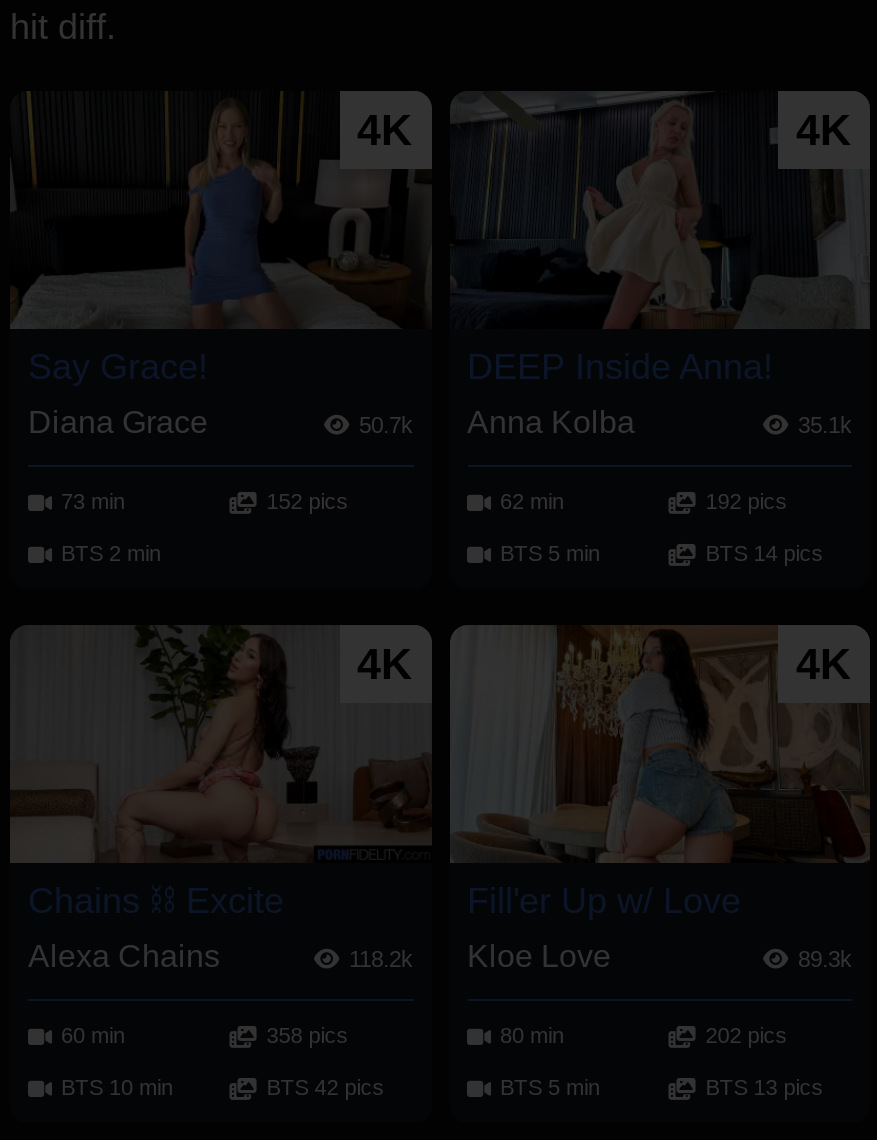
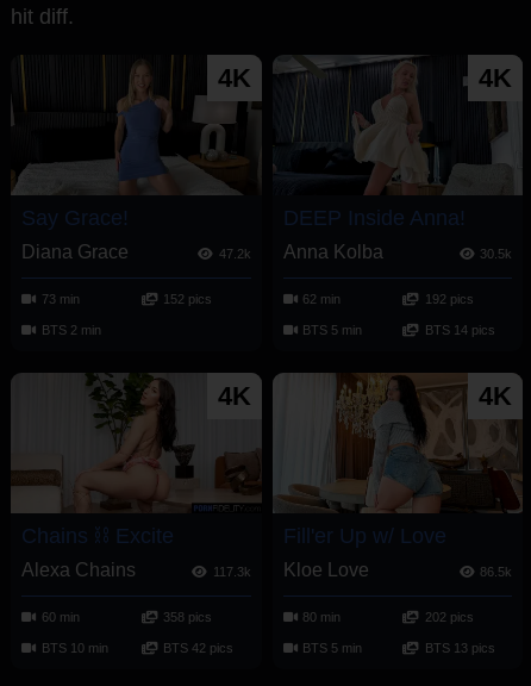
[359,414,413,438] 50.7k -> [218,246,251,261] 47.2k
[798,414,852,438] 35.1k -> [480,246,512,261] 30.5k
[349,947,413,971] 118.2k -> [213,564,251,578] 117.3k
[798,947,852,971] 89.3k -> [480,564,512,578] 86.5k

